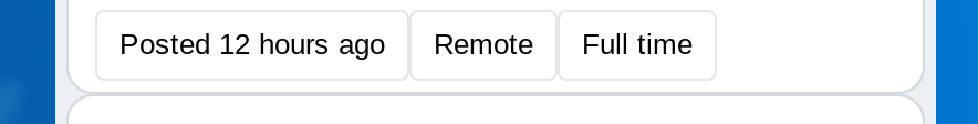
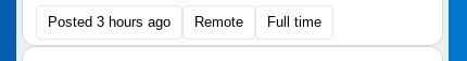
[119,27,385,60] Posted 12 hours ago -> [48,14,171,30] Posted 3 hours ago

